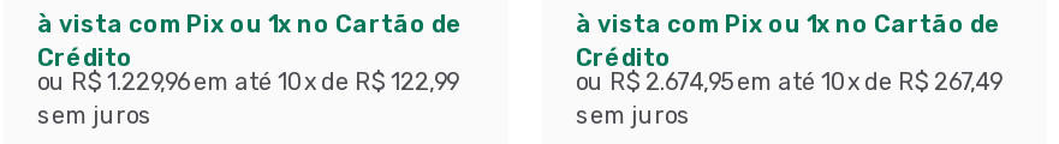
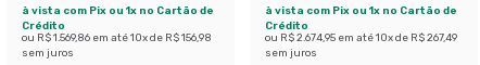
[37,68,458,95] ou R$ 1.229,96 em até 10 x de R$ 122,99 -> [22,31,212,43] ou R$ 1.569,86 em até 10 x de R$ 156,98

